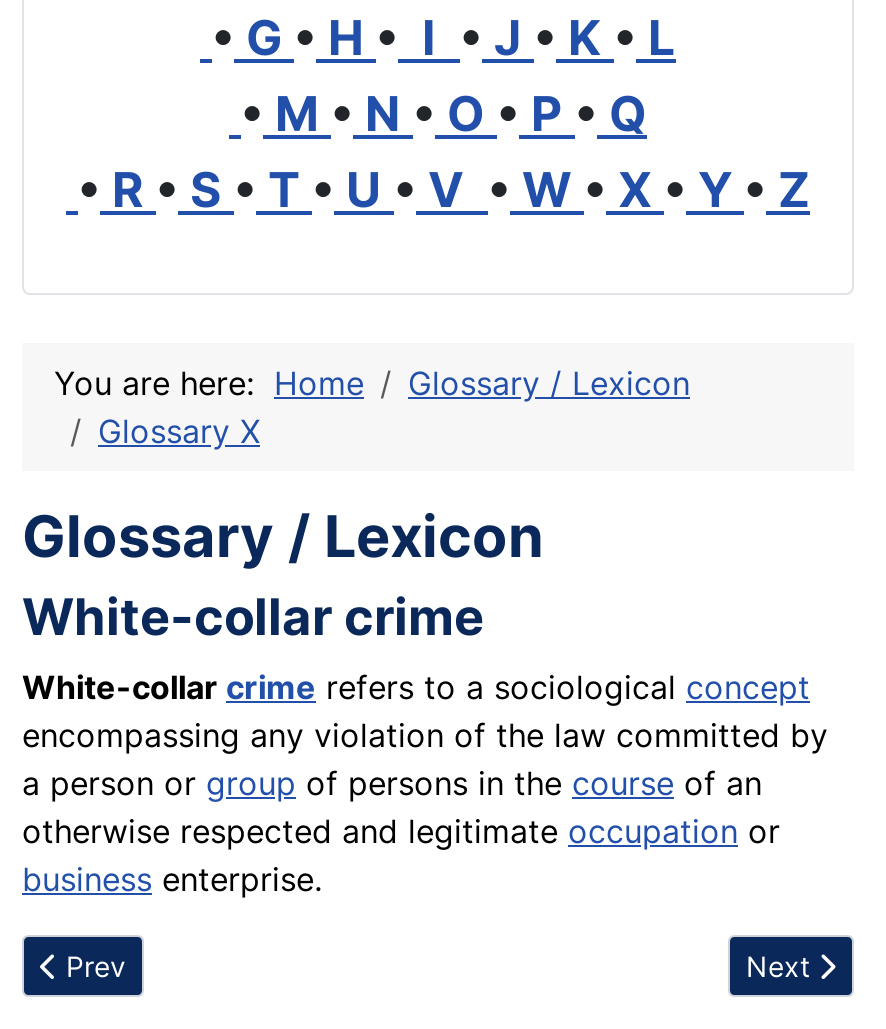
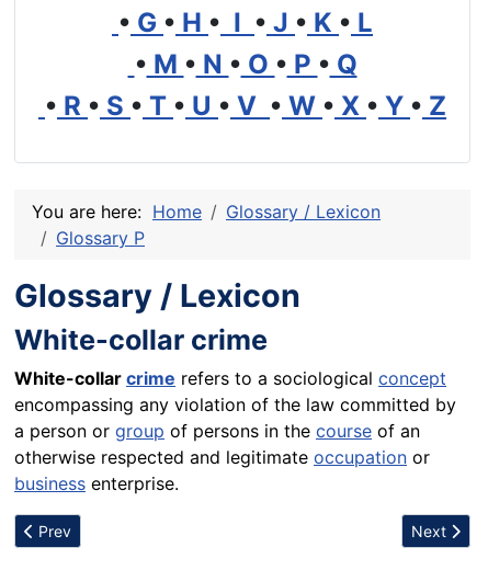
[98,411,260,451] Glossary X -> [56,227,145,249] Glossary P

